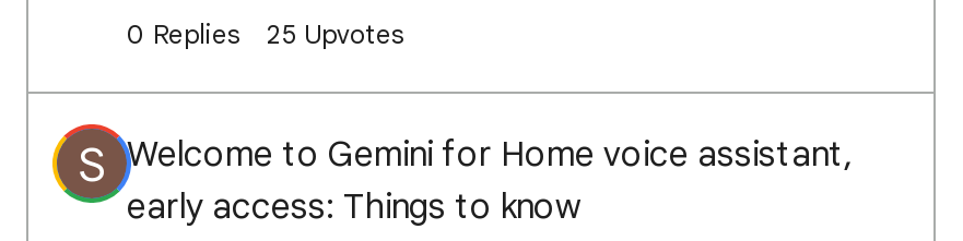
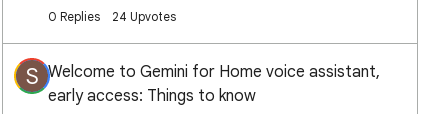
[267,17,404,50] 25 Upvotes -> [112,9,176,24] 24 Upvotes

